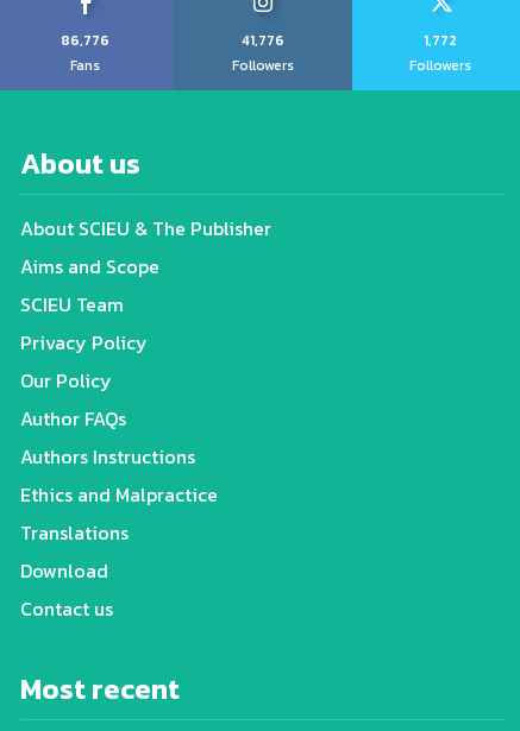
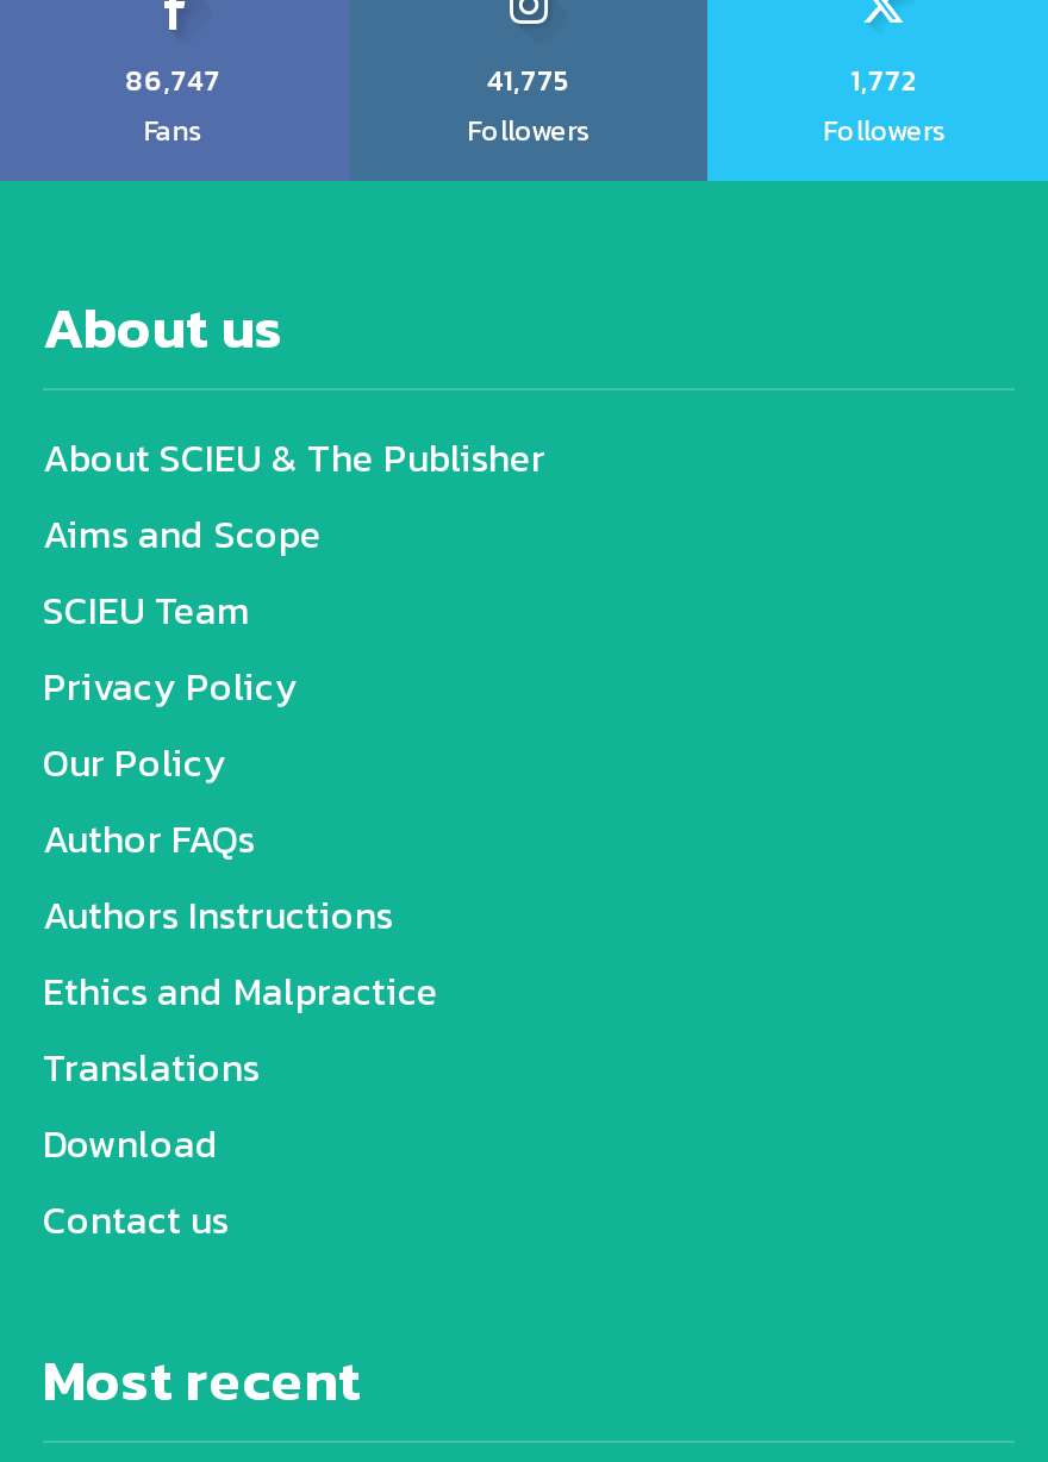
[61,30,110,52] 86,776 -> [126,60,221,103] 86,747
[242,30,284,52] 41,776 -> [487,60,570,103] 41,775

